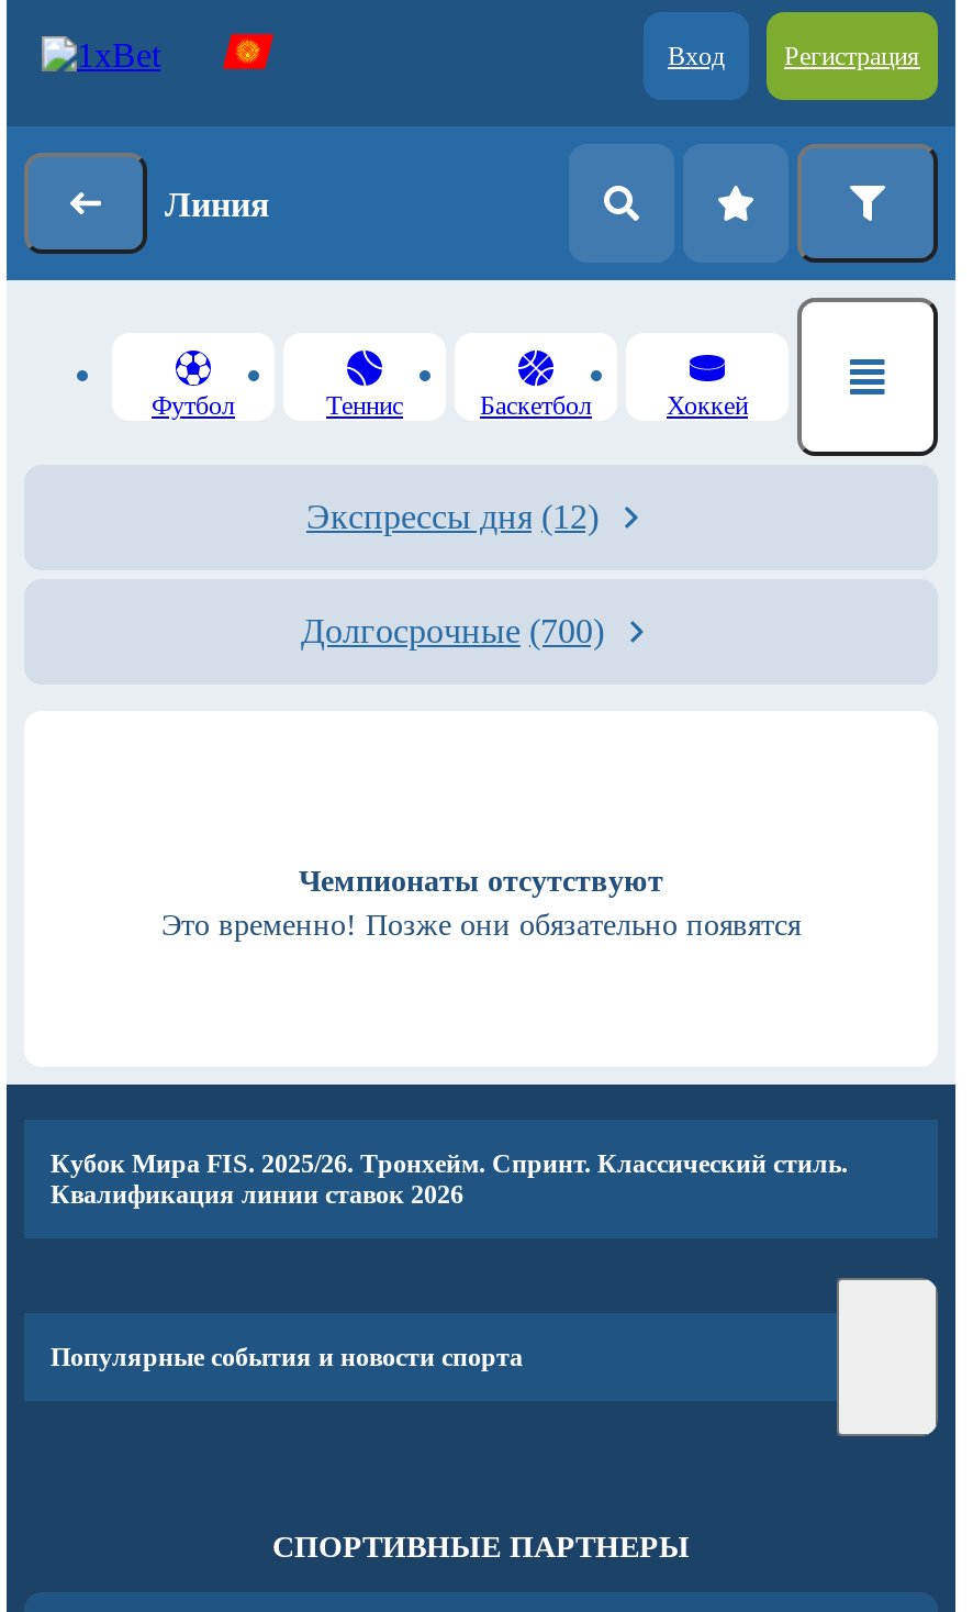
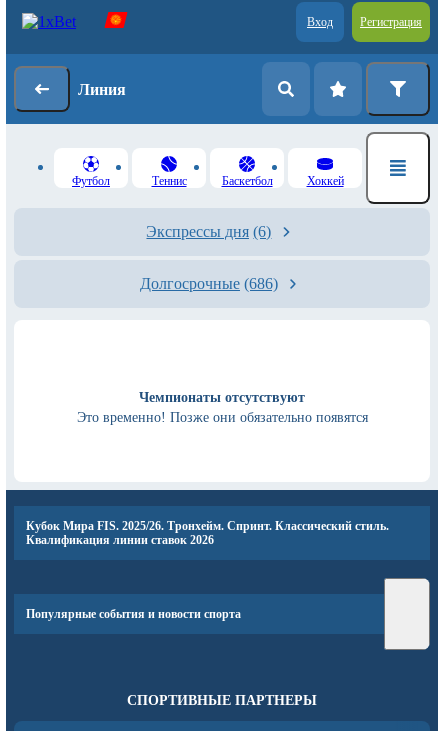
[306,498,599,535] Экспрессы дня (12) -> [146,223,271,240] Экспрессы дня (6)
[301,612,604,649] Долгосрочные (700) -> [140,275,278,292] Долгосрочные (686)

